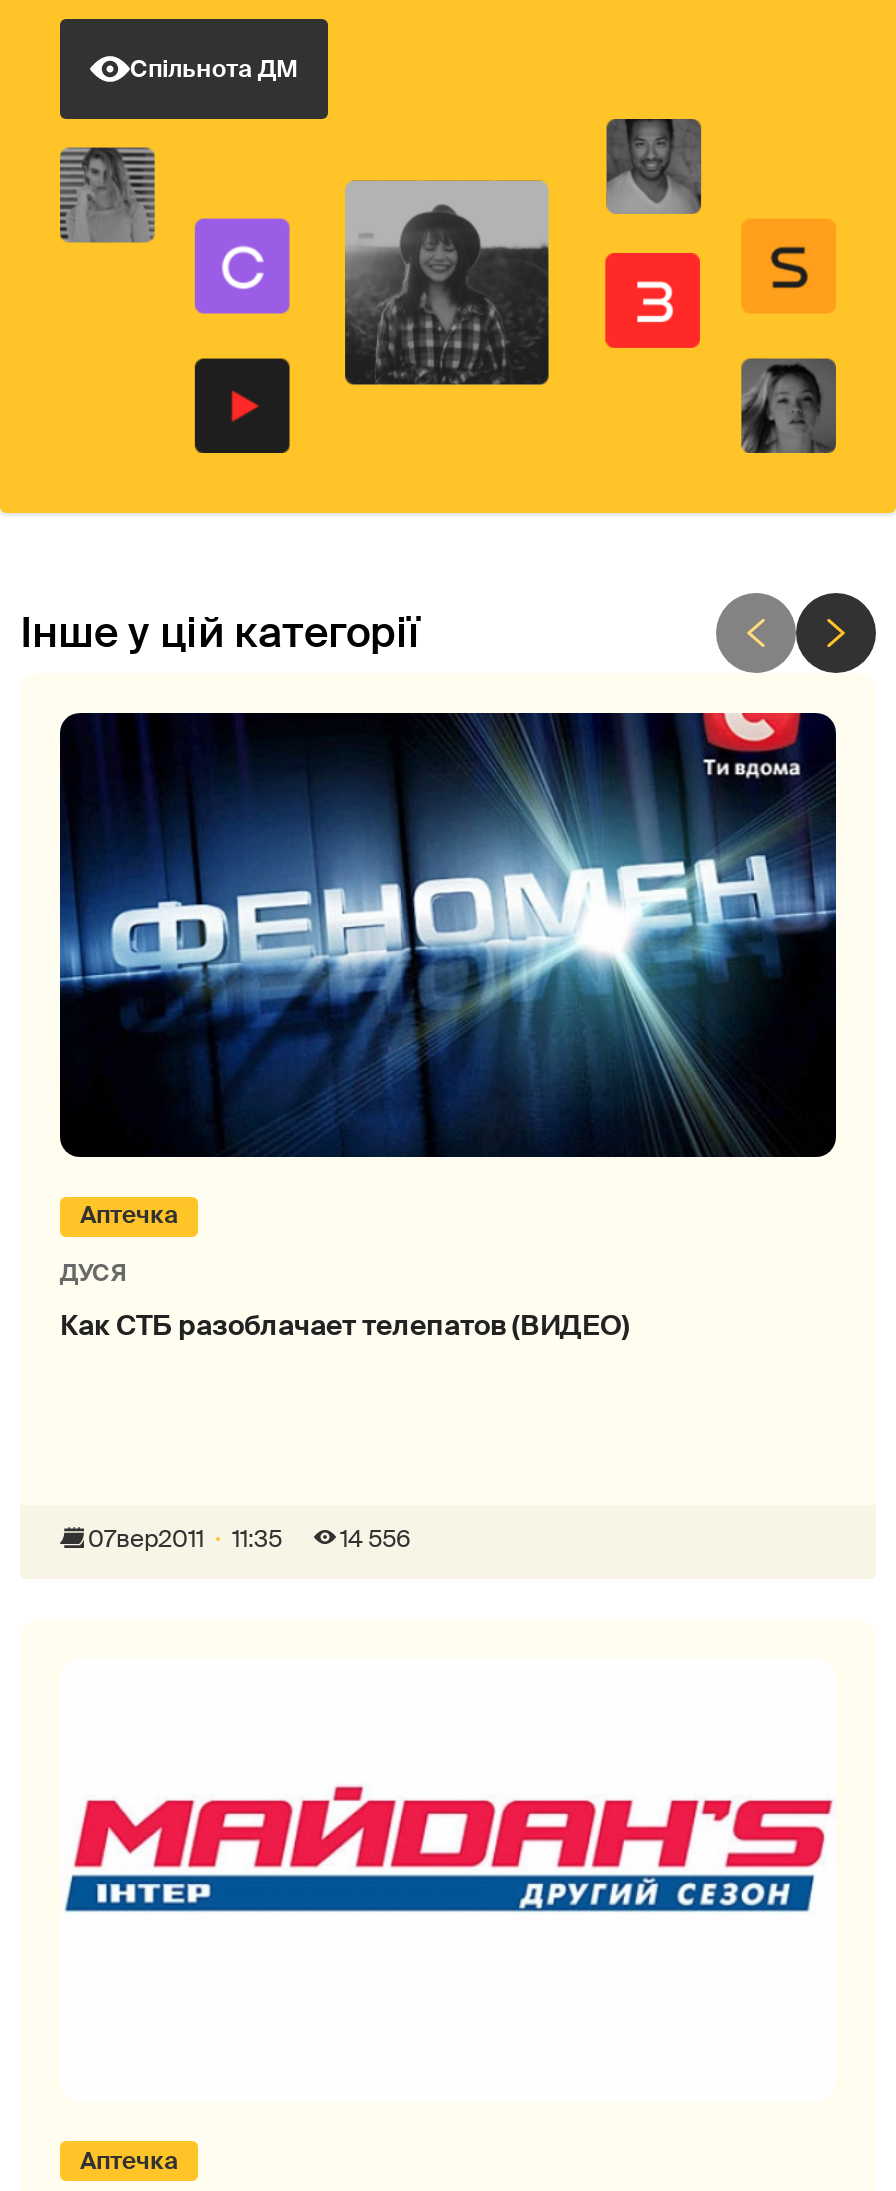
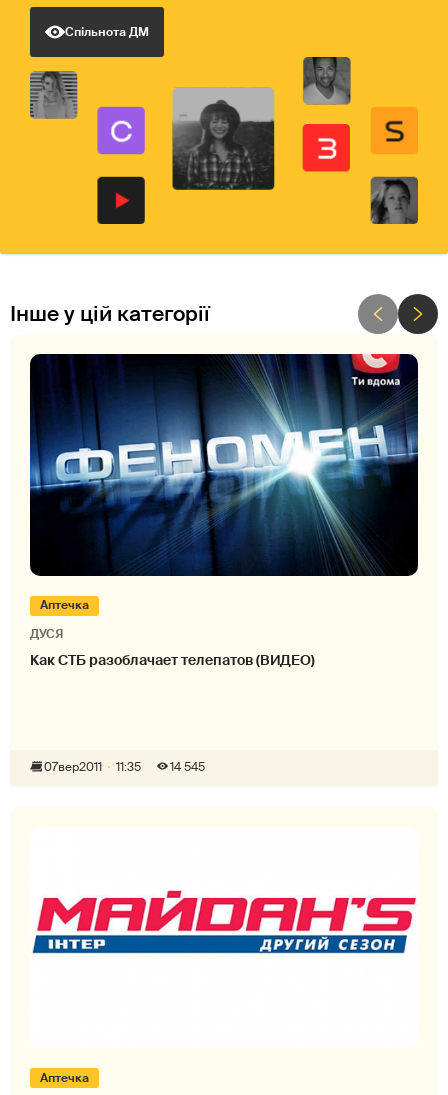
[340,1522,410,1554] 14 556 -> [170,759,205,775] 14 545

